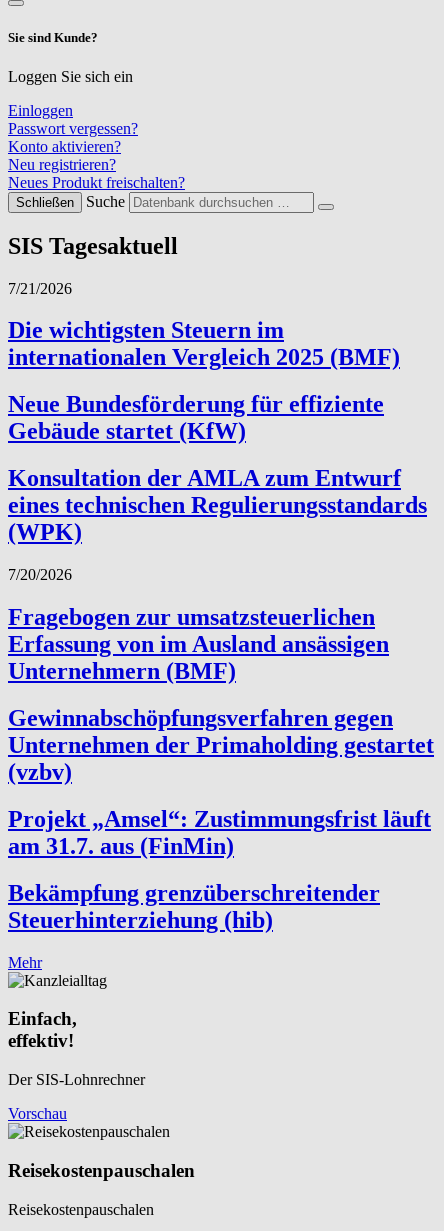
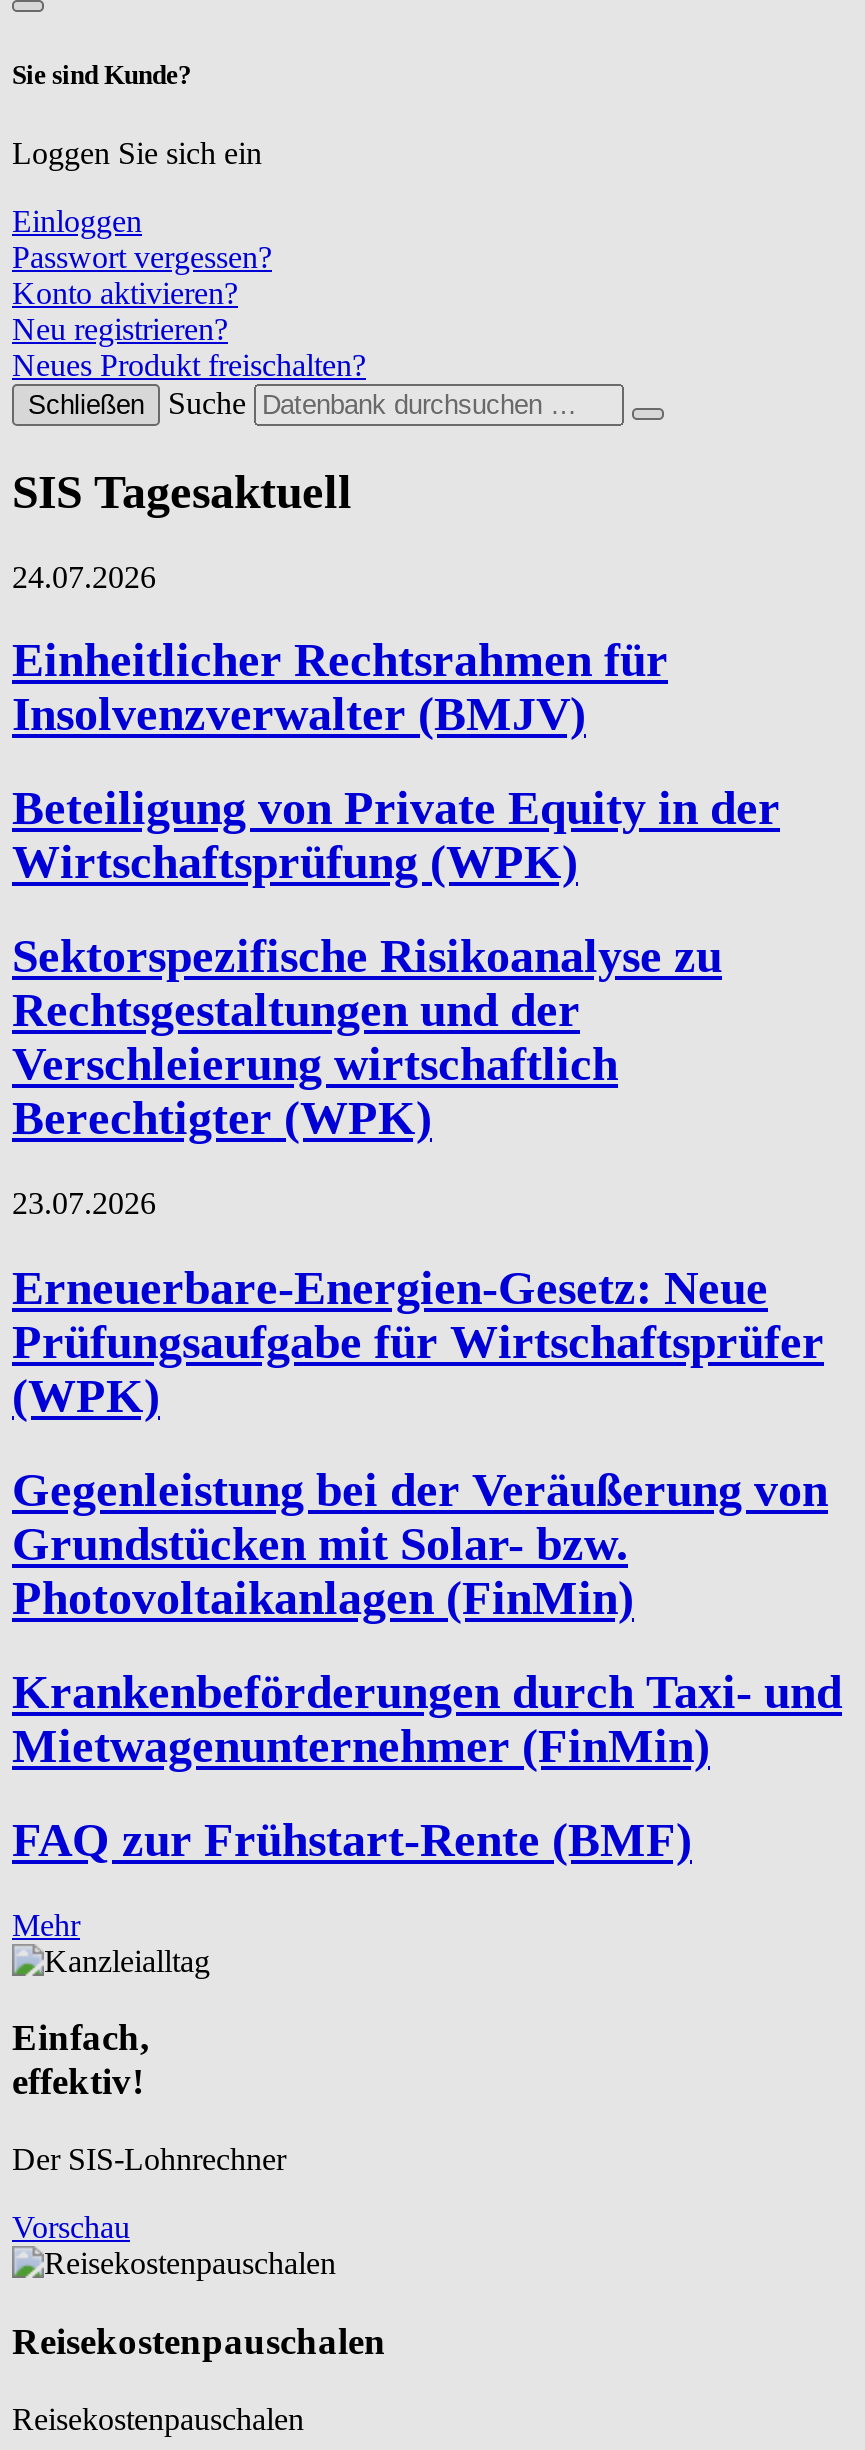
[8,279,427,518] 7/21/2026 | Die wichtigsten Steuern im | internationalen Vergleich 2025 (BMF) | Neue Bundesförderung für effiziente | Gebäude startet (KfW) | Konsultation der AMLA zum Entwurf | eines technischen Regulierungsstandards -> [12,559,824,1368] 24.07.2026 | Einheitlicher Rechtsrahmen für | Insolvenzverwalter (BMJV) | Beteiligung von Private Equity in der | Wirtschaftsprüfung (WPK) | Sektorspezifische Risikoanalyse zu | Rechtsgestaltungen und der | Verschleierung wirtschaftlich | Berechtigter (WPK) | 23.07.2026 | Erneuerbare-Energien-Gesetz: Neue | Prüfungsaufgabe für Wirtschaftsprüfer
moved [8,519,82,545] -> [12,1370,160,1422]: (WPK)
[8,566,434,933] 7/20/2026 | Fragebogen zur umsatzsteuerlichen | Erfassung von im Ausland ansässigen | Unternehmern (BMF) | Gewinnabschöpfungsverfahren gegen | Unternehmen der Primaholding gestartet | (vzbv) | Projekt „Amsel“: Zustimmungsfrist läuft | am 31.7. aus (FinMin) | Bekämpfung grenzüberschreitender | Steuerhinterziehung (hib) -> [12,1464,842,1866] Gegenleistung bei der Veräußerung von | Grundstücken mit Solar- bzw. | Photovoltaikanlagen (FinMin) | Krankenbeförderungen durch Taxi- und | Mietwagenunternehmer (FinMin) | FAQ zur Frühstart-Rente (BMF)

